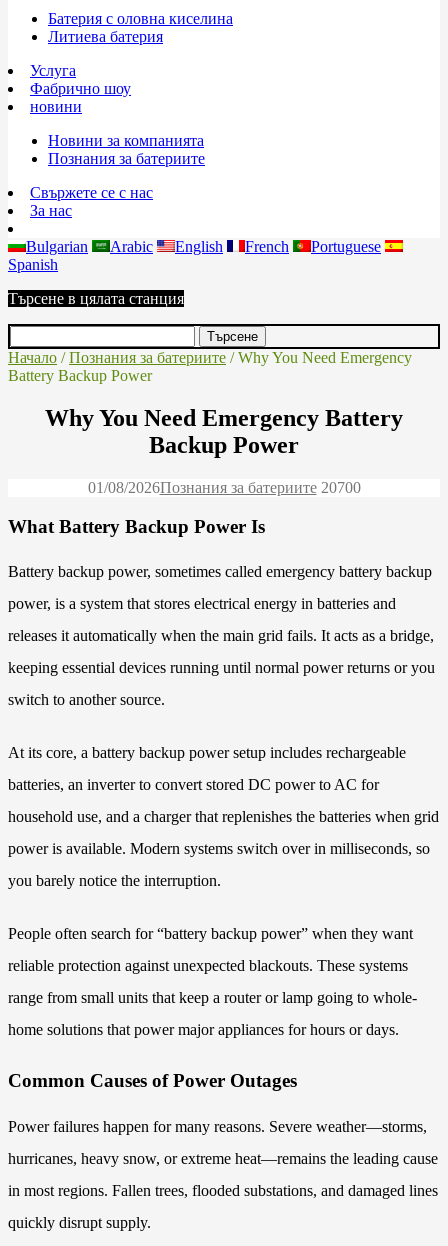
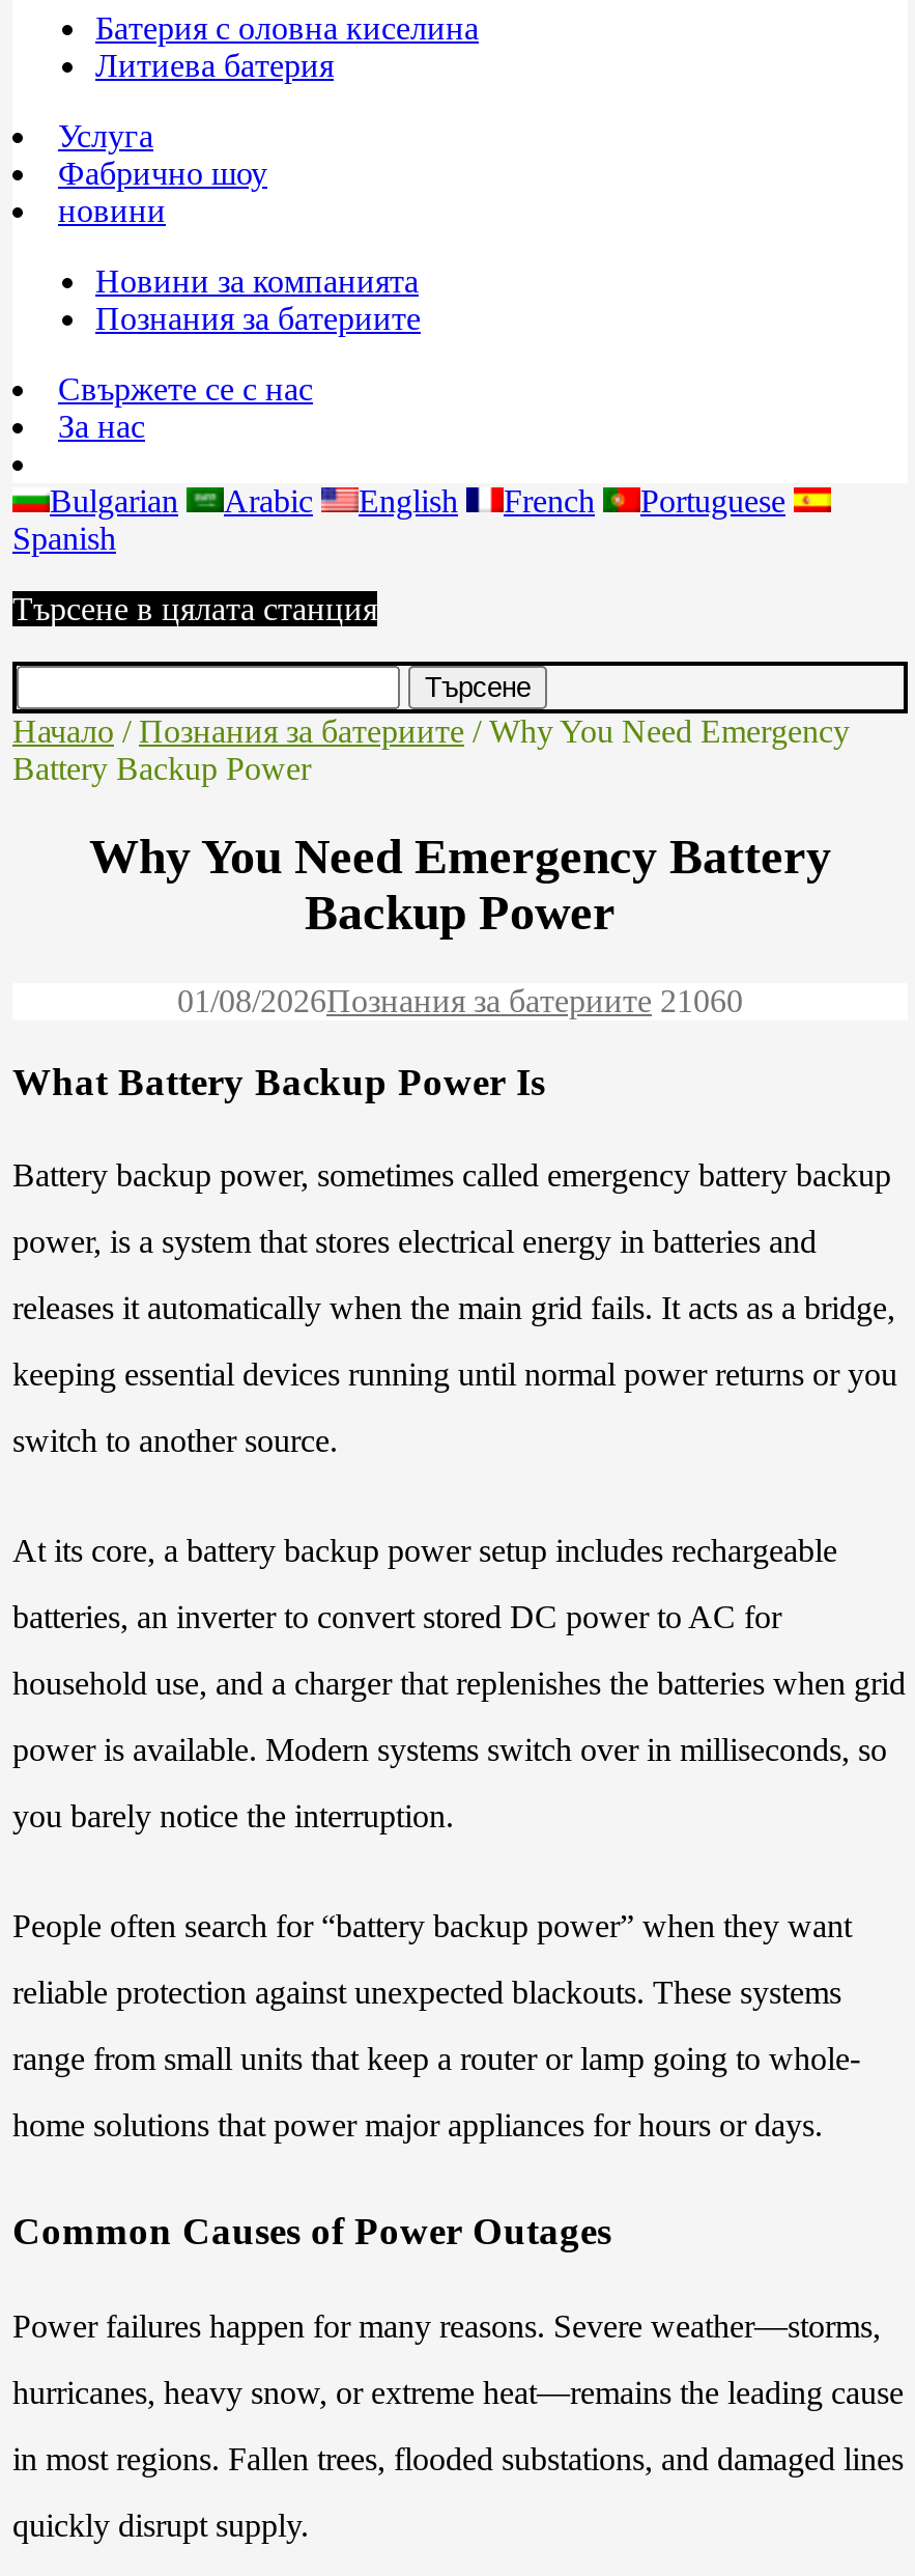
[87,479,360,496] 01/08/2026Познания за батериите 20700 -> [177,983,743,1018] 01/08/2026Познания за батериите 21060

